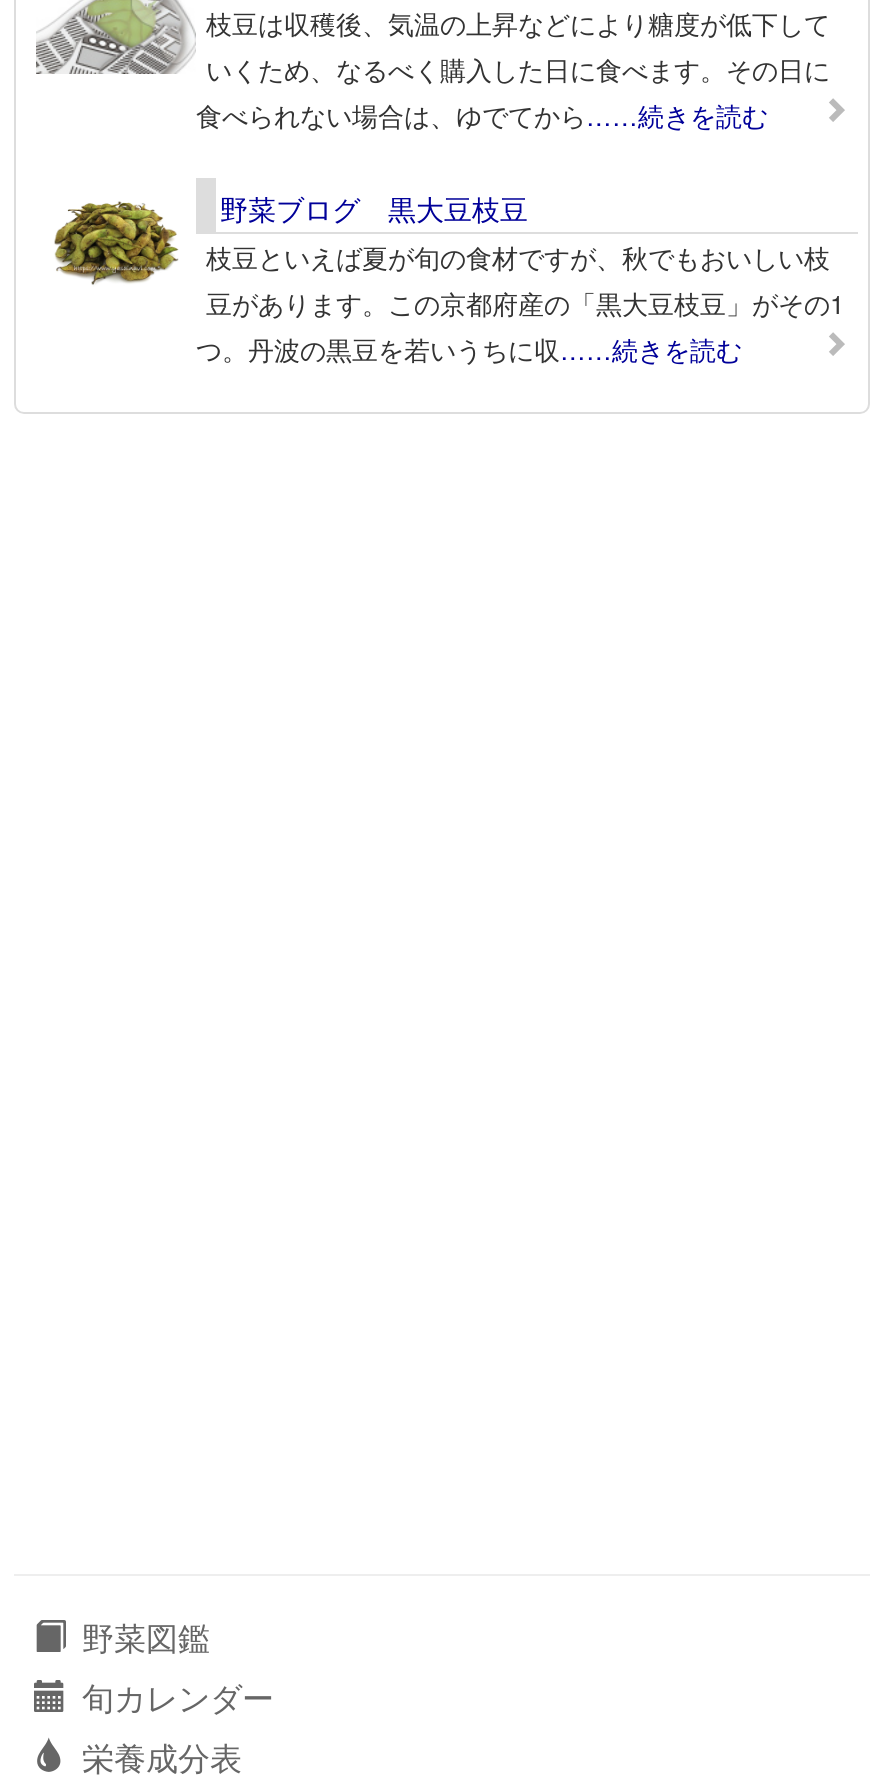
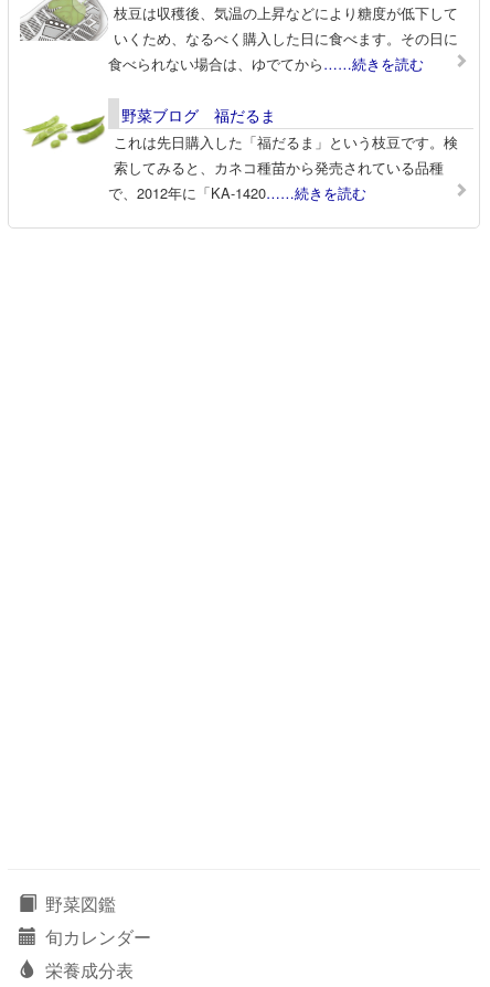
[44,188,844,368] [image] | 野菜ブログ 黒大豆枝豆 | 枝豆といえば夏が旬の食材ですが、秋でもおいしい枝 | 豆があります。この京都府産の「黒大豆枝豆」がその1 | つ。丹波の黒豆を若いうちに収……続きを読む -> [22,104,458,203] [image] | 野菜ブログ 福だるま | これは先日購入した「福だるま」という枝豆です。検 | 索してみると、カネコ種苗から発売されている品種 | で、2012年に「KA-1420……続きを読む

